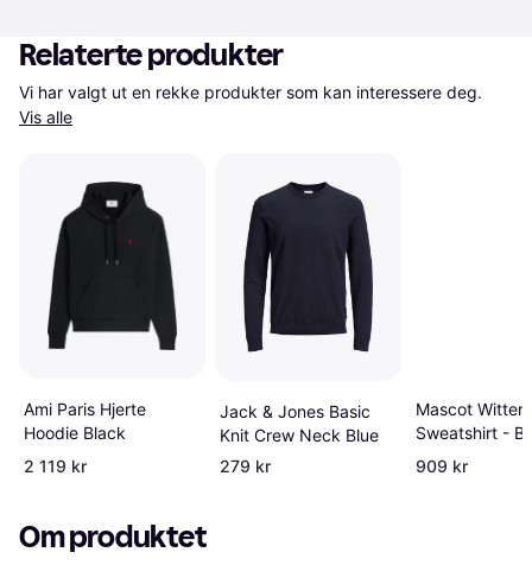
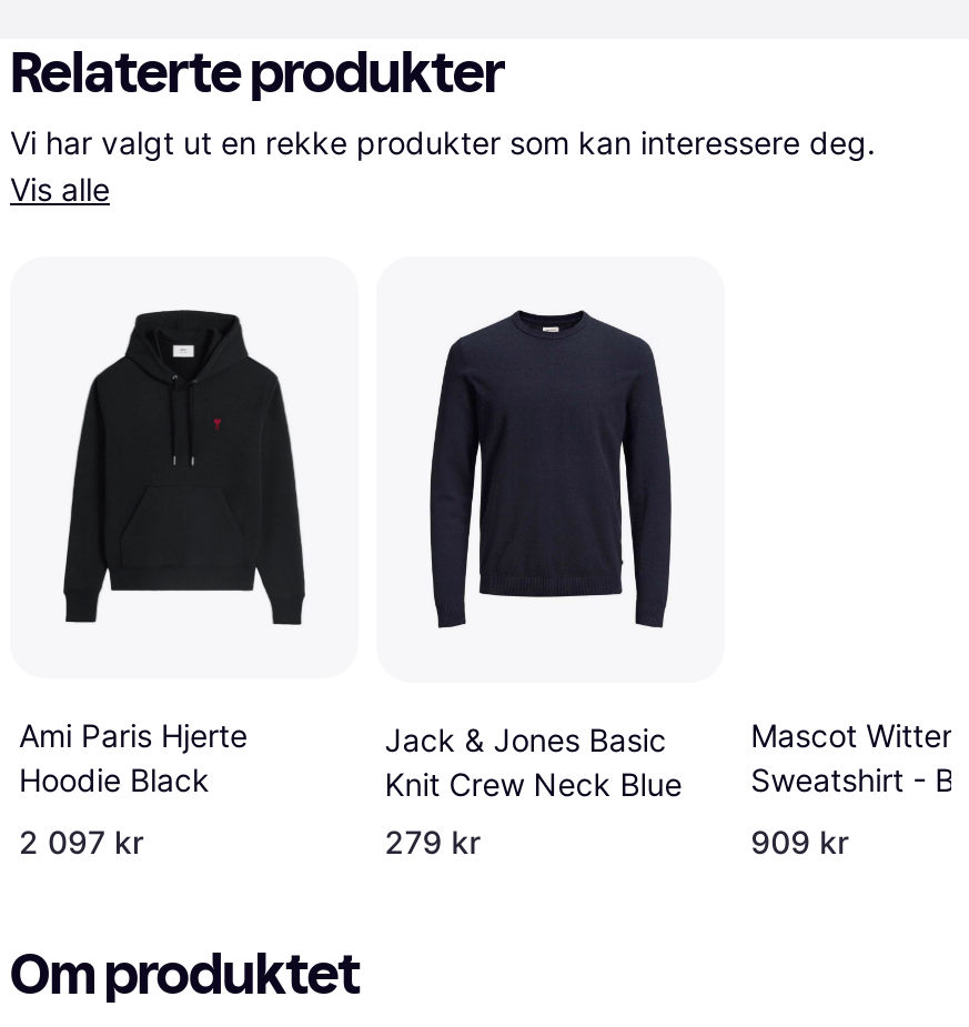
[24,456,87,476] 2 119 kr -> [19,823,143,860] 2 097 kr

